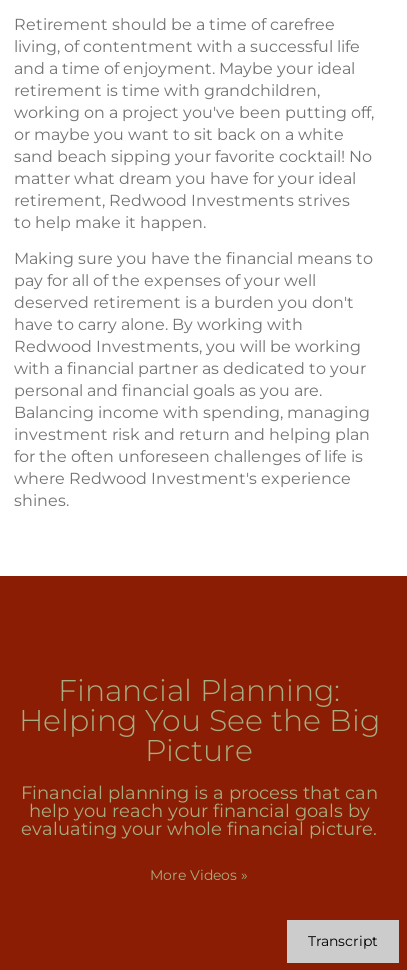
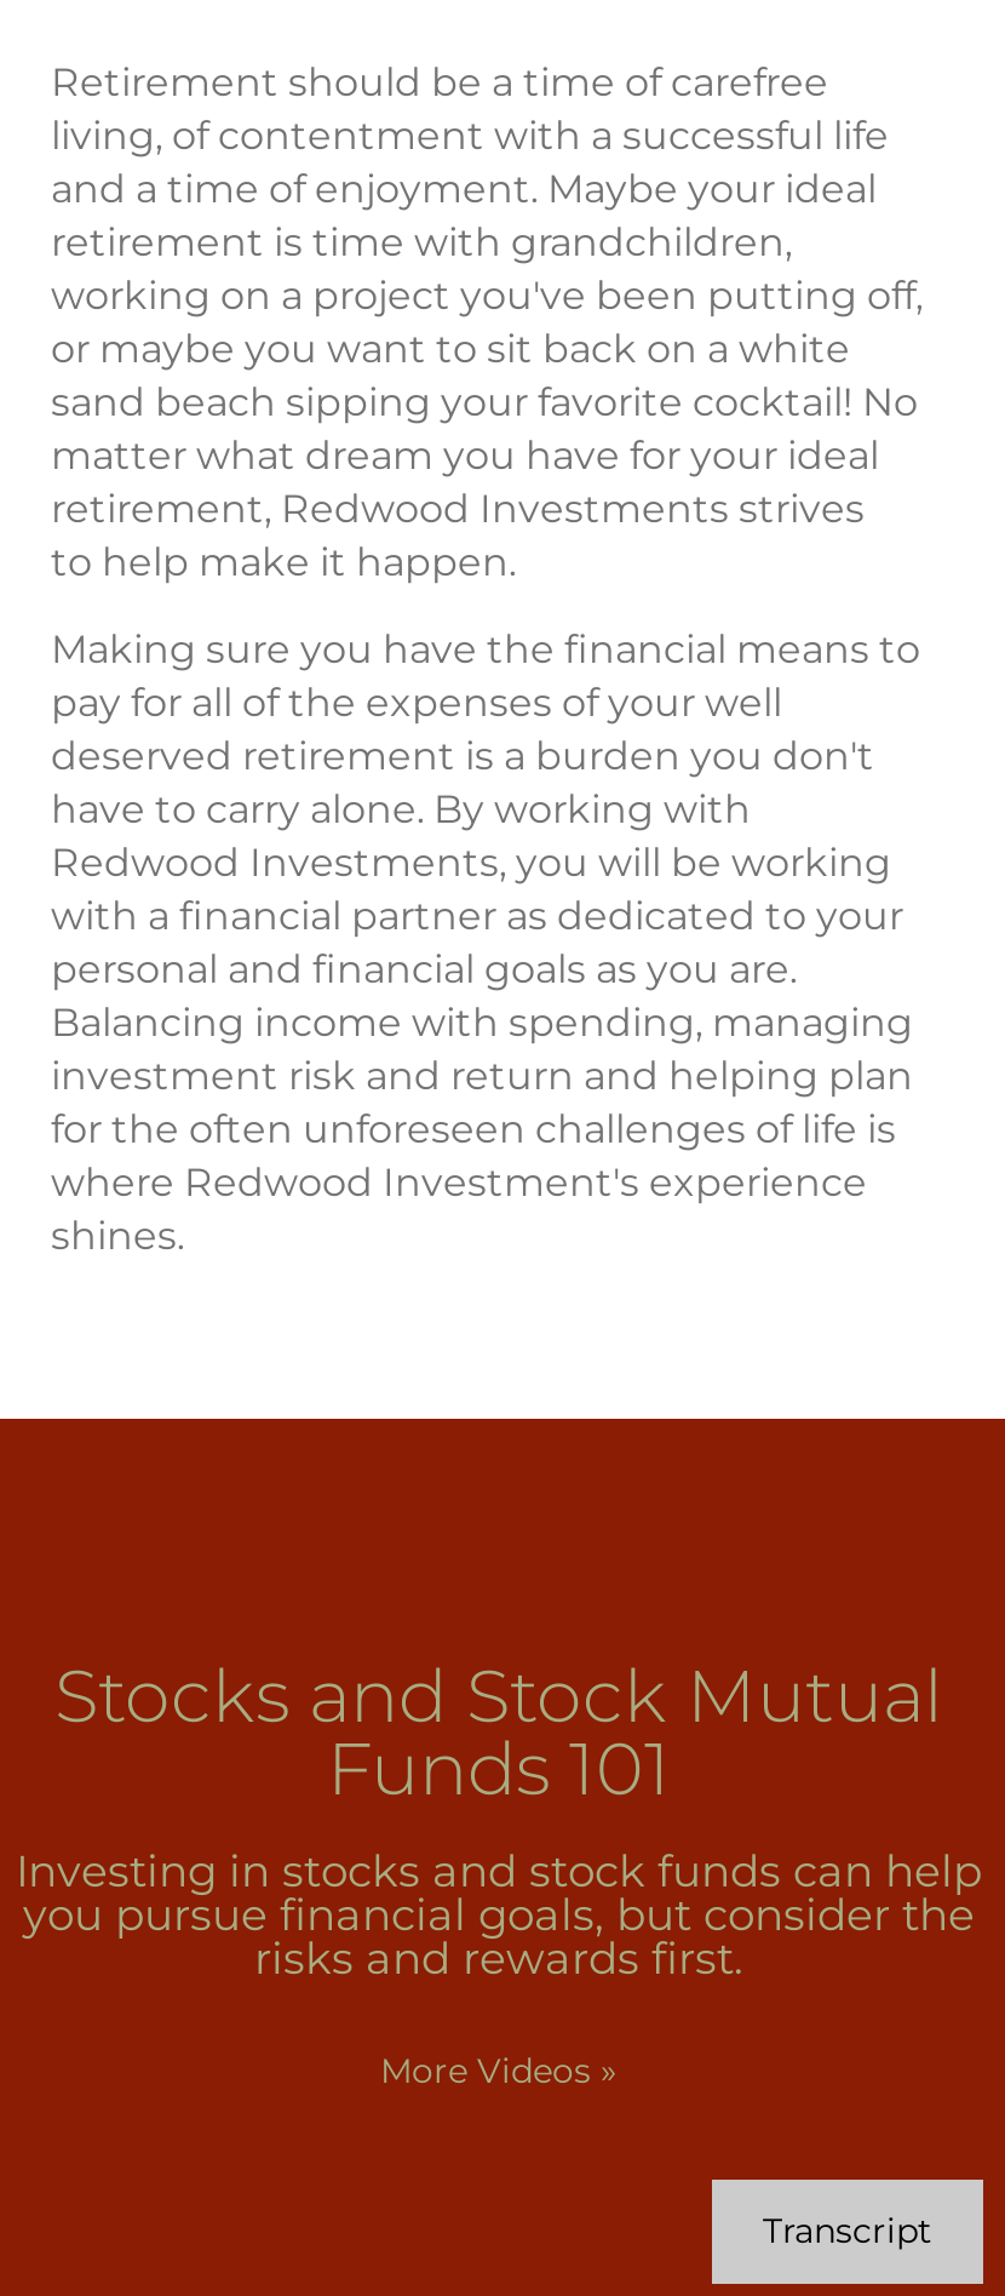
[18,672,379,840] Financial Planning: | Helping You See the Big | Picture | Financial planning is a process that can | help you reach your financial goals by | evaluating your whole financial picture. -> [16,1651,982,1986] Stocks and Stock Mutual | Funds 101 | Investing in stocks and stock funds can help | you pursue financial goals, but consider the | risks and rewards first.

